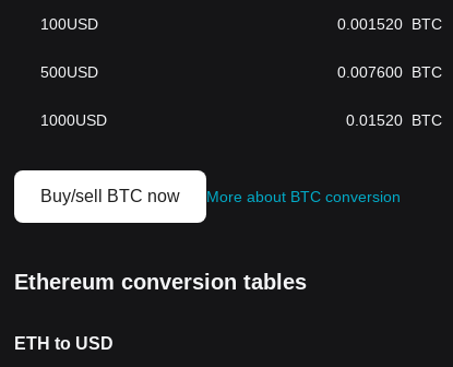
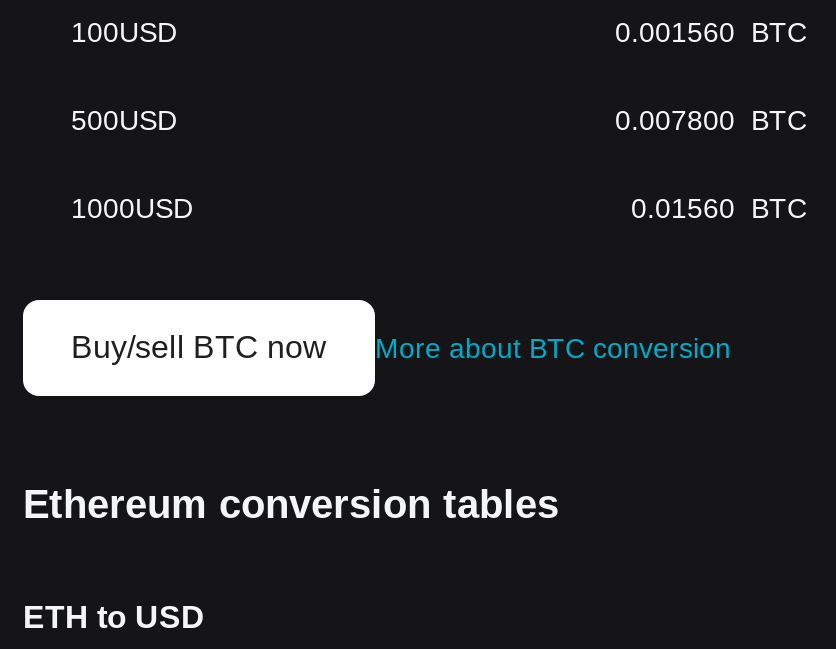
[337,15,442,33] 0.001520 BTC -> [615,16,807,48] 0.001560 BTC
[337,63,442,81] 0.007600 BTC -> [615,104,807,136] 0.007800 BTC
[346,111,442,129] 0.01520 BTC -> [631,192,807,224] 0.01560 BTC

